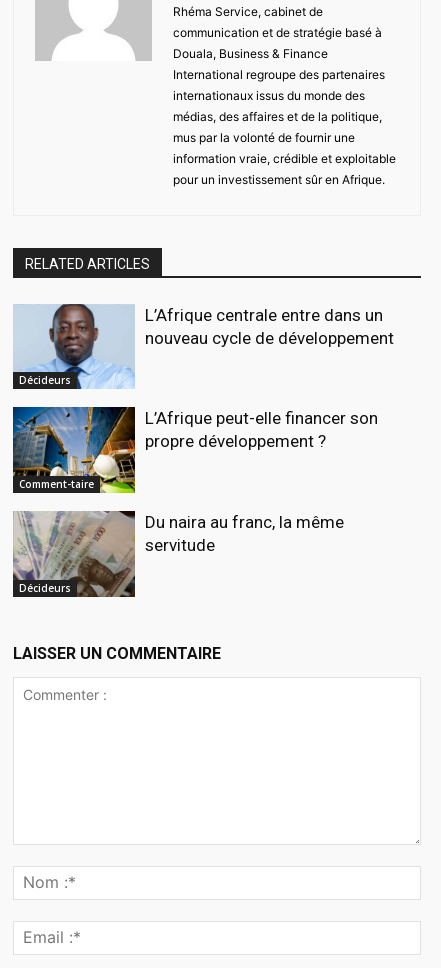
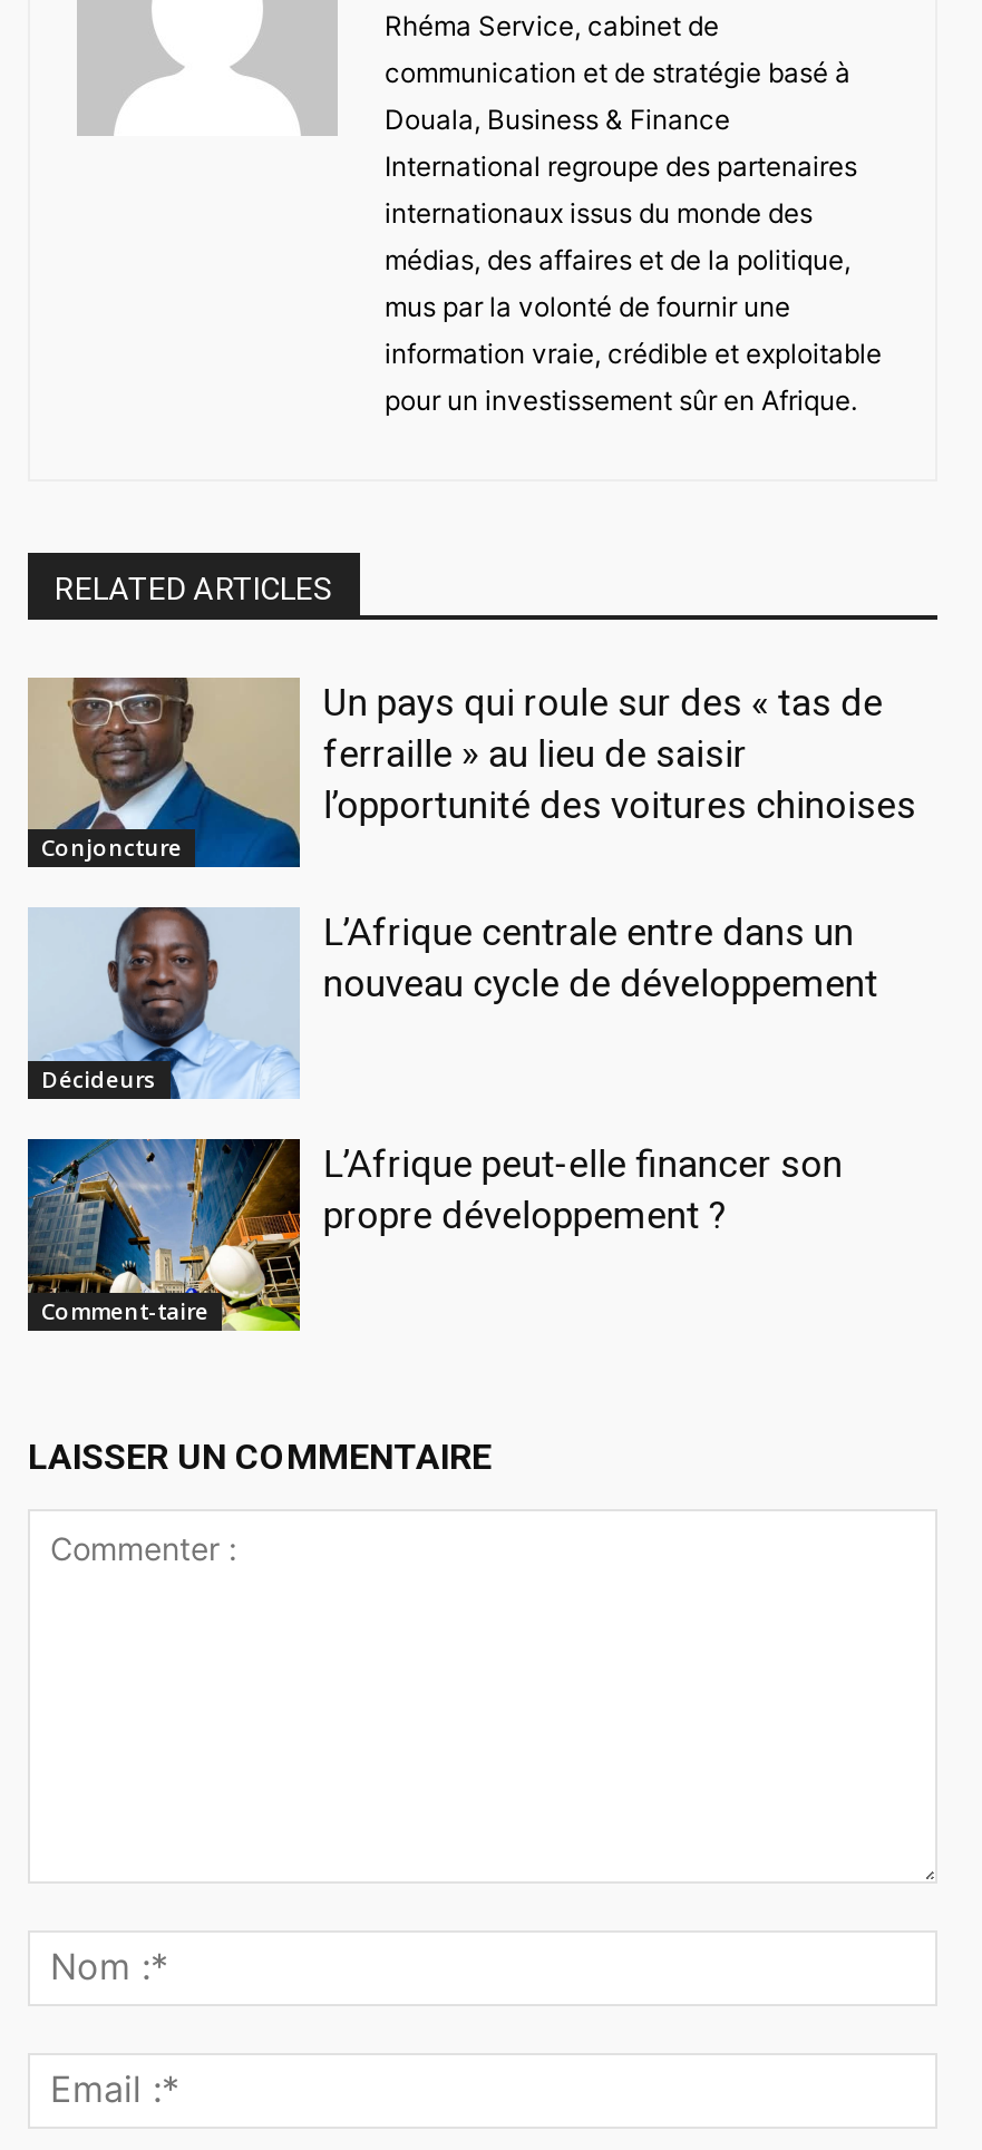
none -> [28,675,302,869] [image] | Conjoncture
none -> [323,679,916,826] Un pays qui roule sur des « tas de | ferraille » au lieu de saisir | l’opportunité des voitures chinoises
moved [19,302,394,491] -> [41,905,878,1325]: [image] | Décideurs | L’Afrique centrale entre dans un | nouveau cycle de développement | Comment-taire | L’Afrique peut-elle financer son | propre développement ?
[13,510,136,598] [image] | Décideurs -> none
[145,512,344,555] Du naira au franc, la même | servitude -> none

